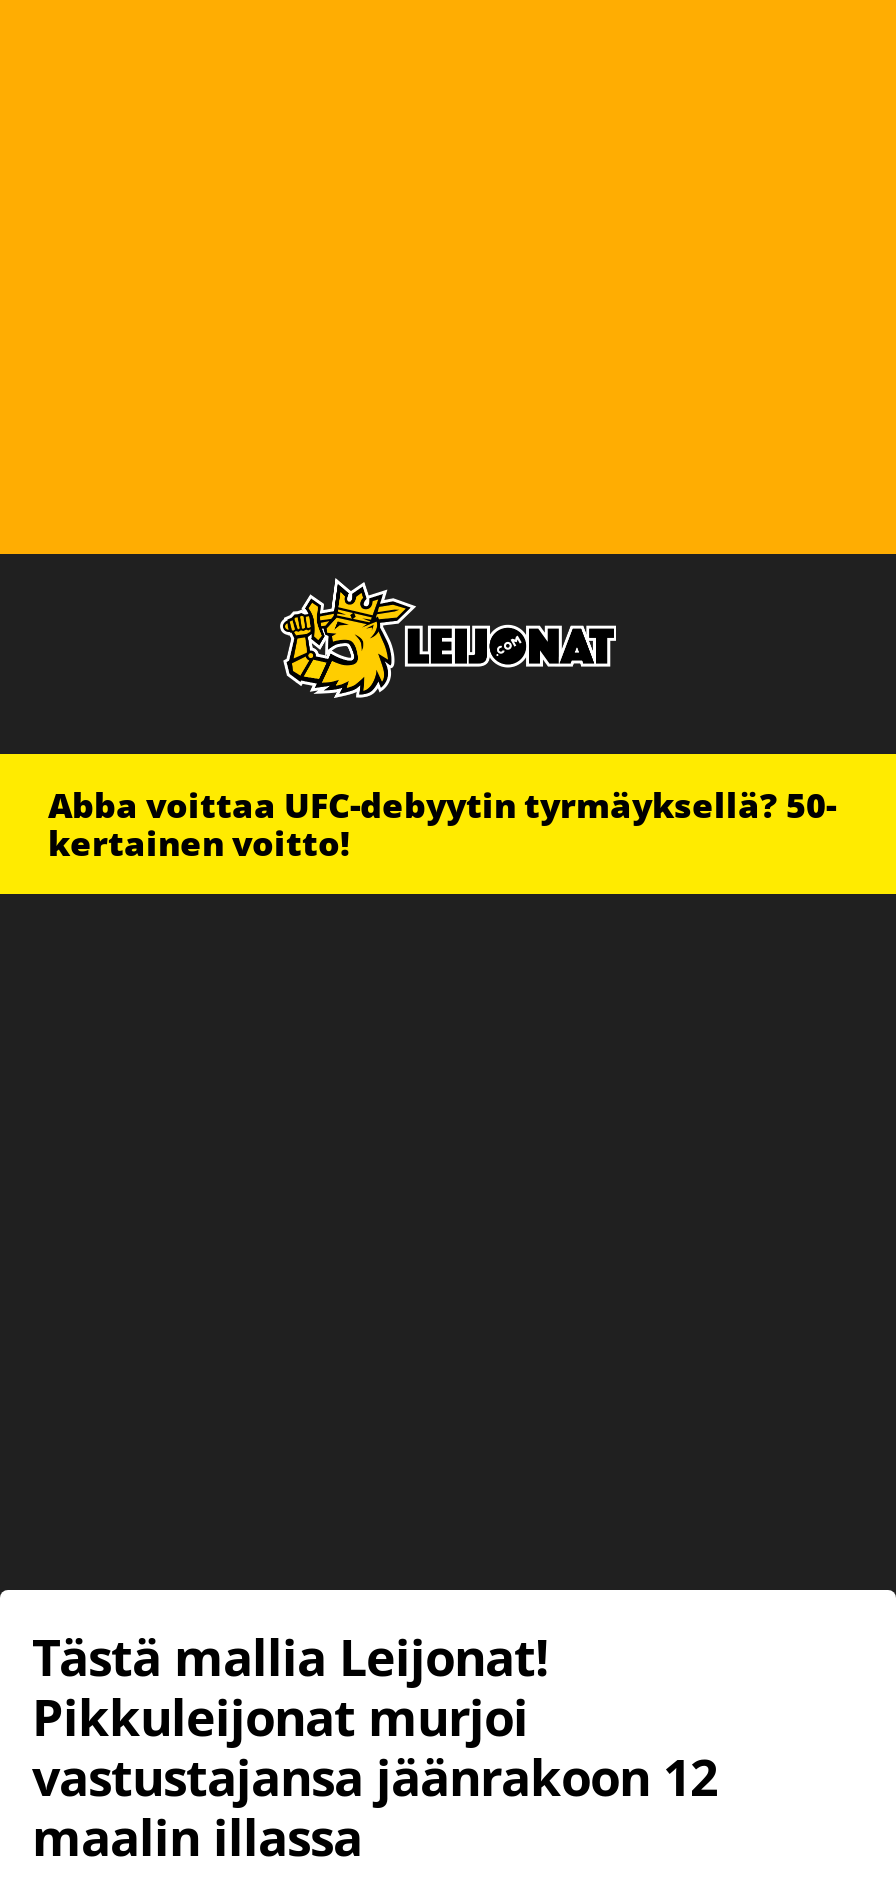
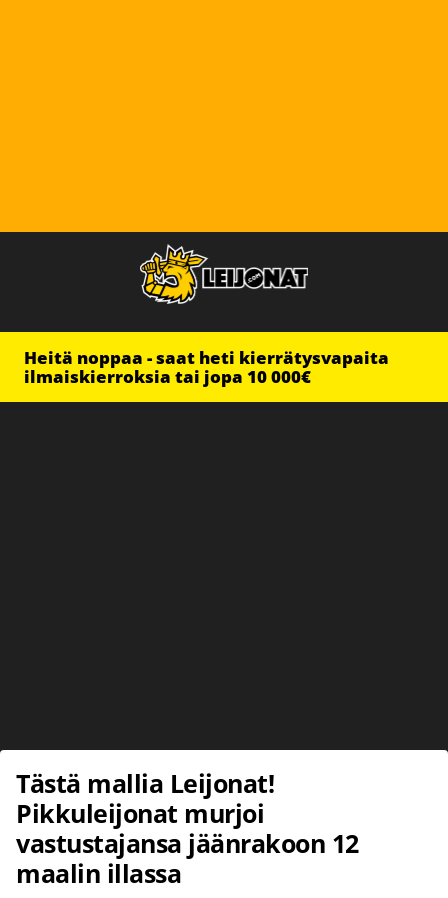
[48,782,836,866] Abba voittaa UFC-debyytin tyrmäyksellä? 50- | kertainen voitto! -> [24,346,389,388] Heitä noppaa - saat heti kierrätysvapaita | ilmaiskierroksia tai jopa 10 000€

